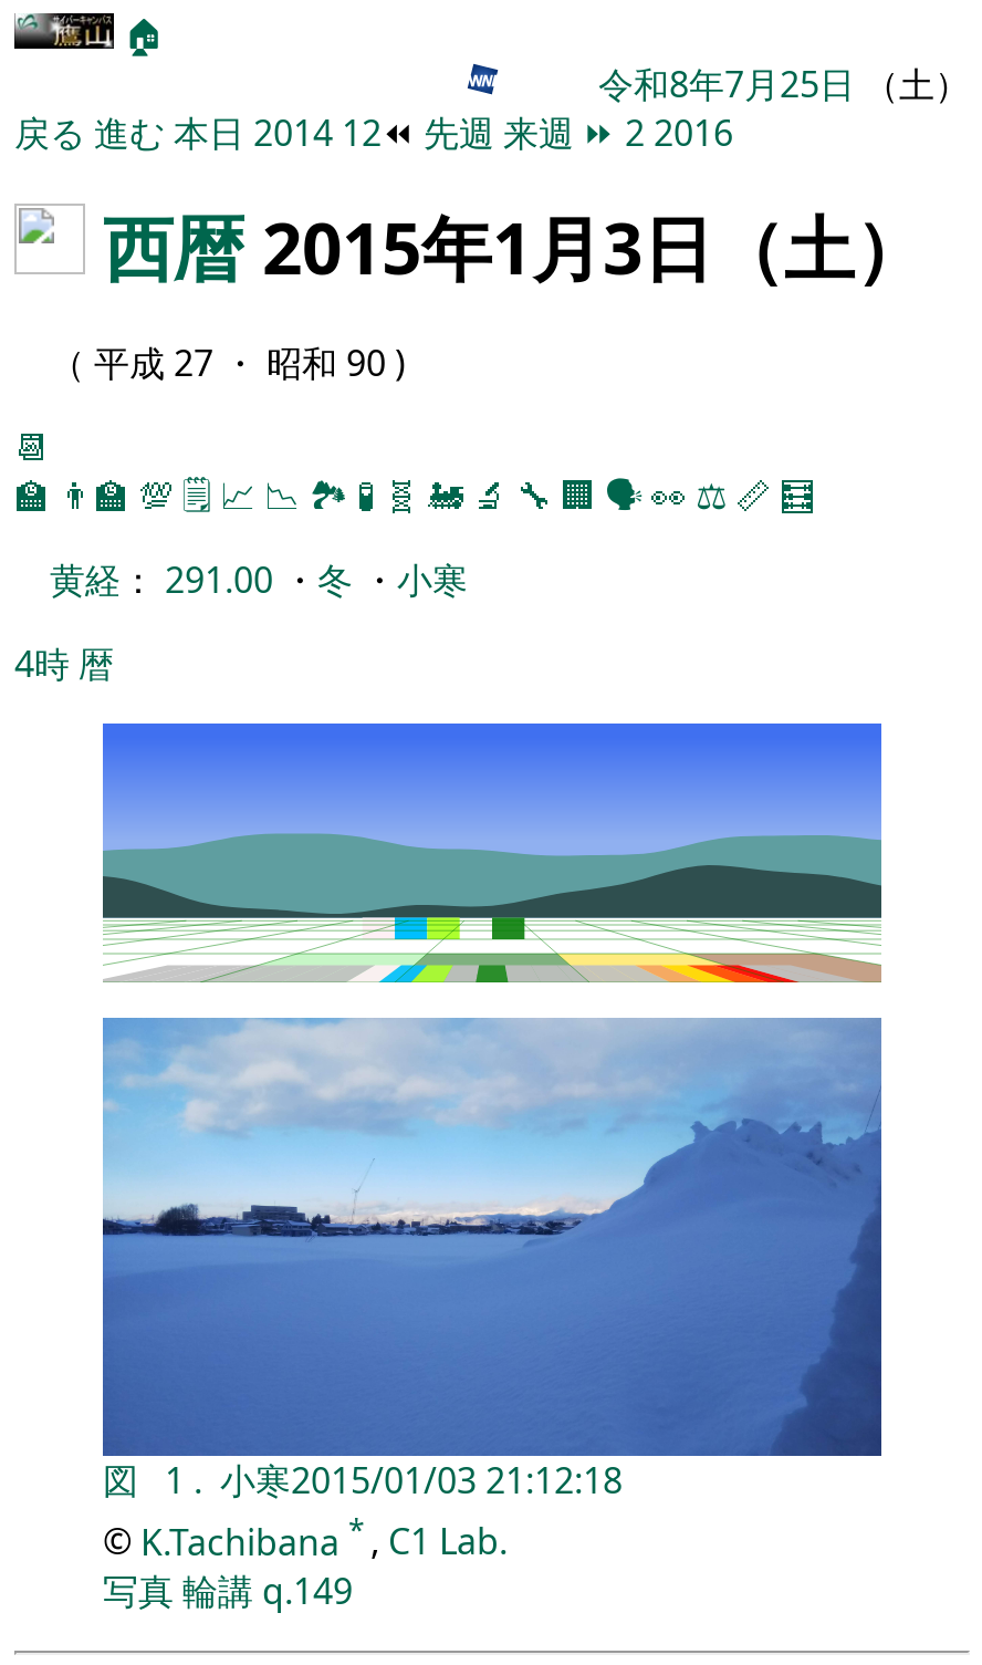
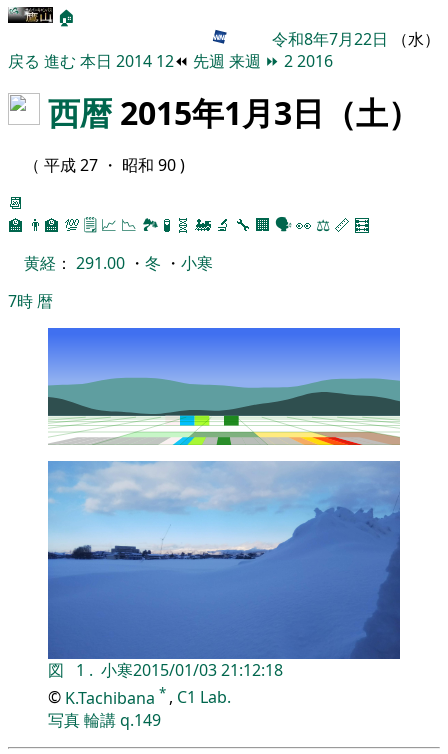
[598,60,970,108] 令和8年7月25日（土） -> [272,28,440,50] 令和8年7月22日（水）
[14,639,114,688] 4時 暦 -> [8,290,53,312] 7時 暦

